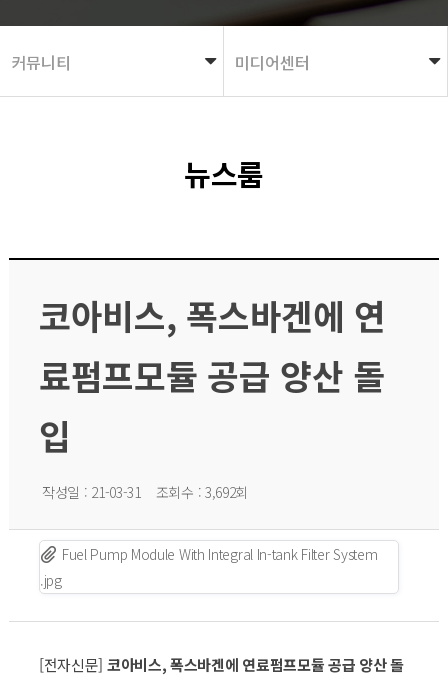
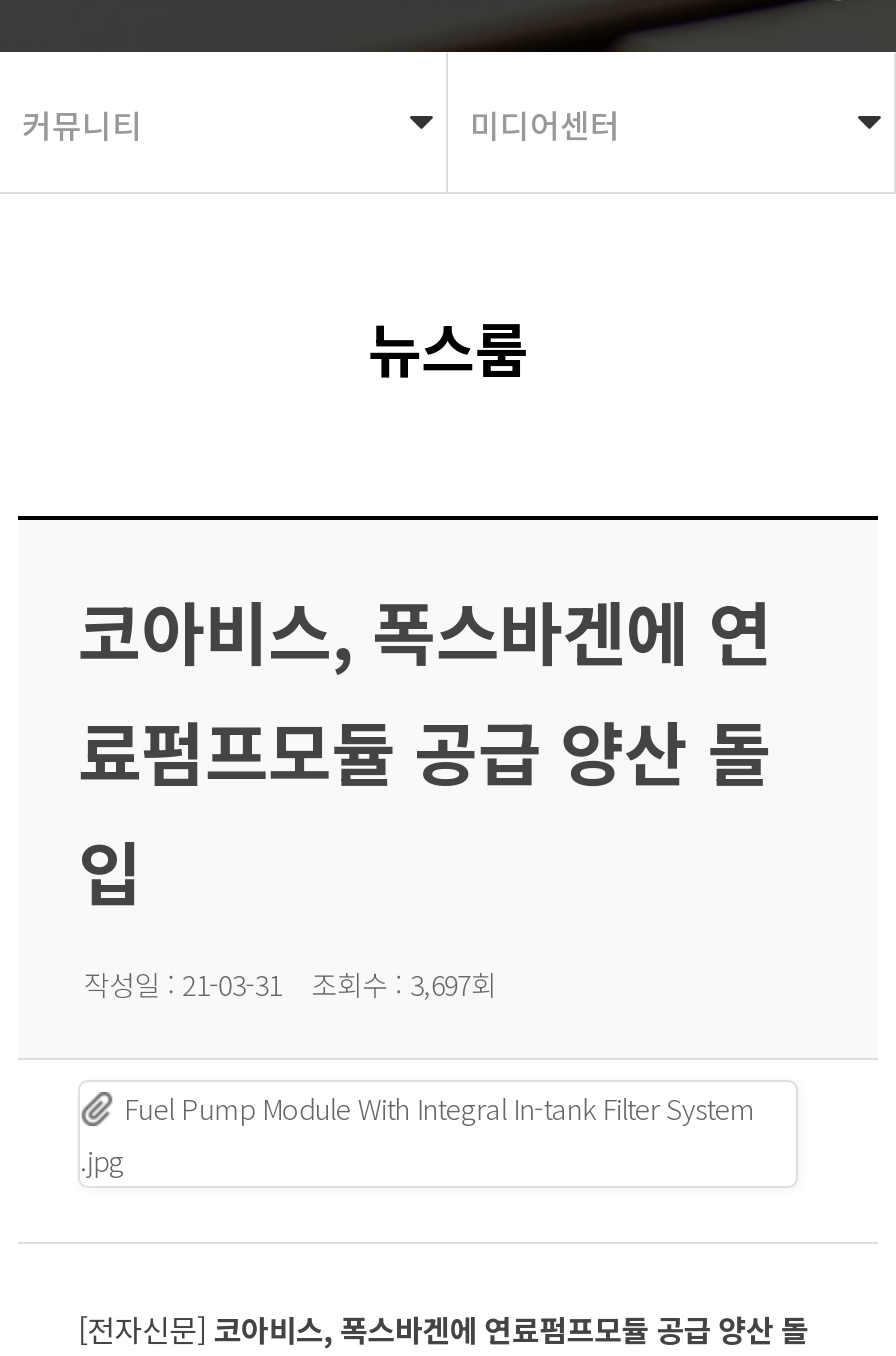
[42,482,248,502] 작성일 : 21-03-31 조회수 : 3,692회 -> [84,964,496,1004] 작성일 : 21-03-31 조회수 : 3,697회

